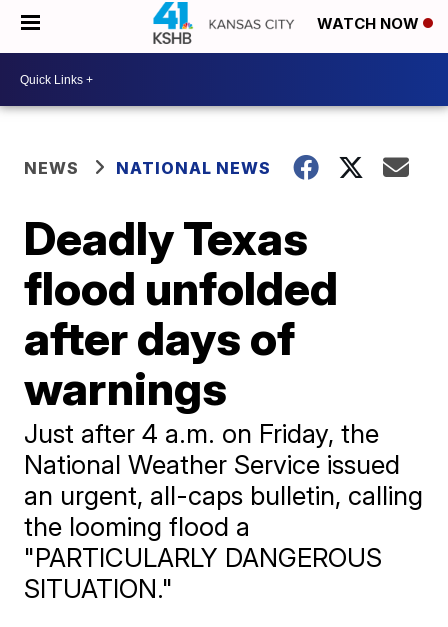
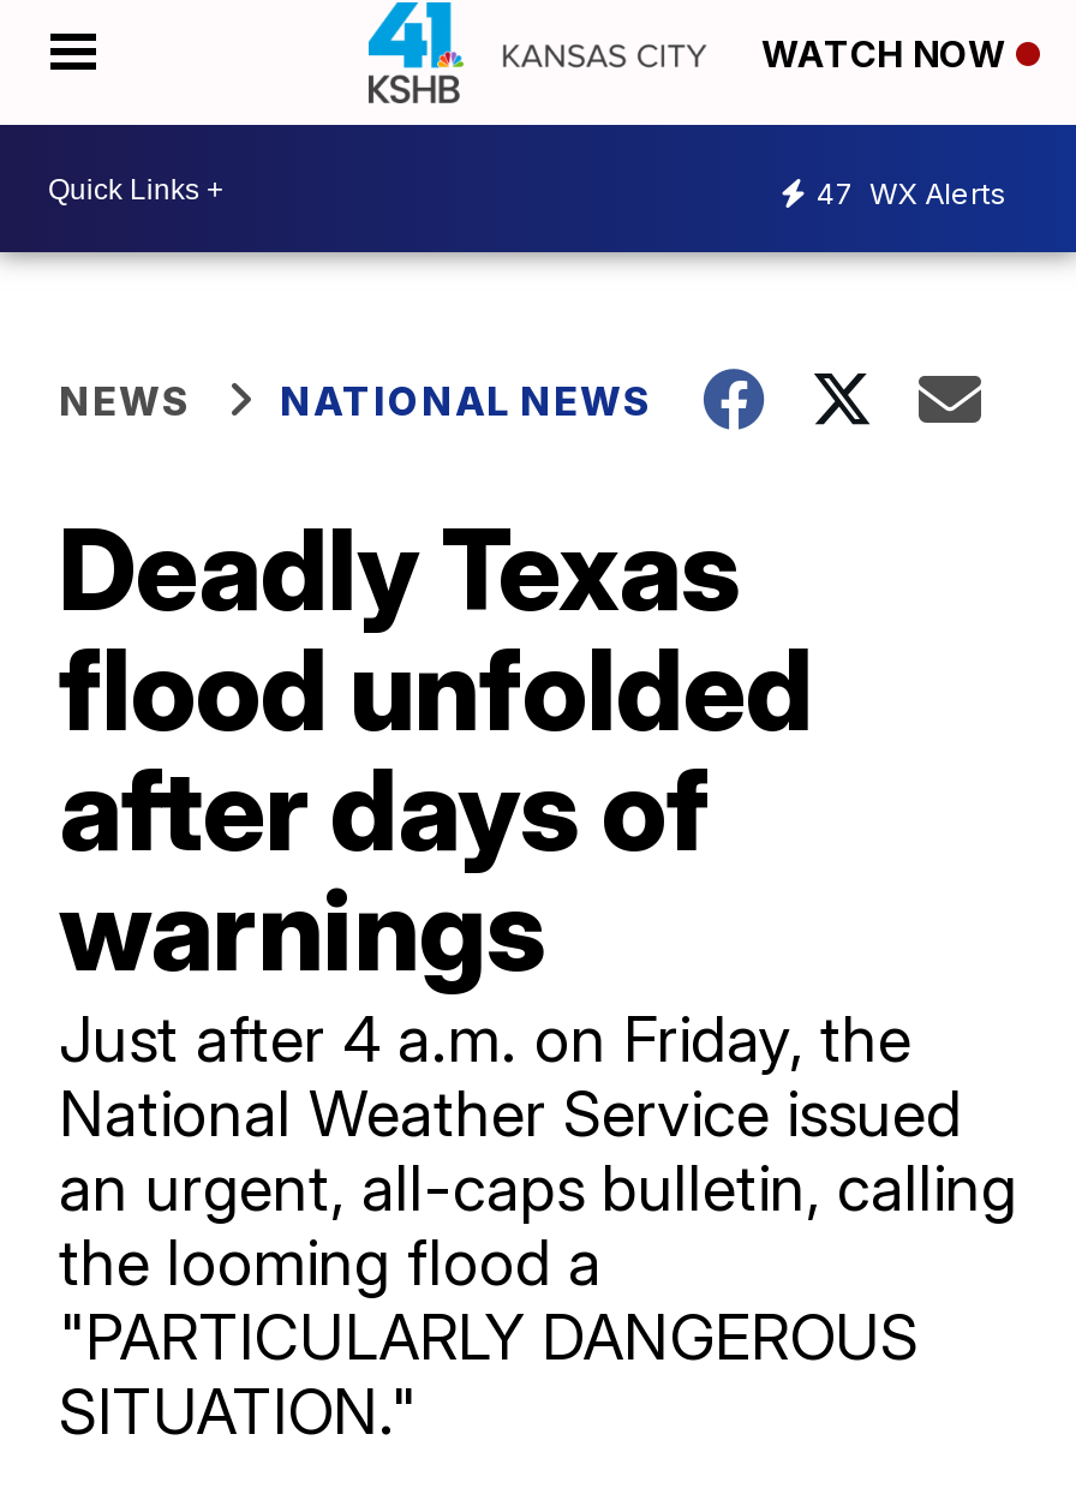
none -> [817,174,1006,210] 47 WX Alerts

